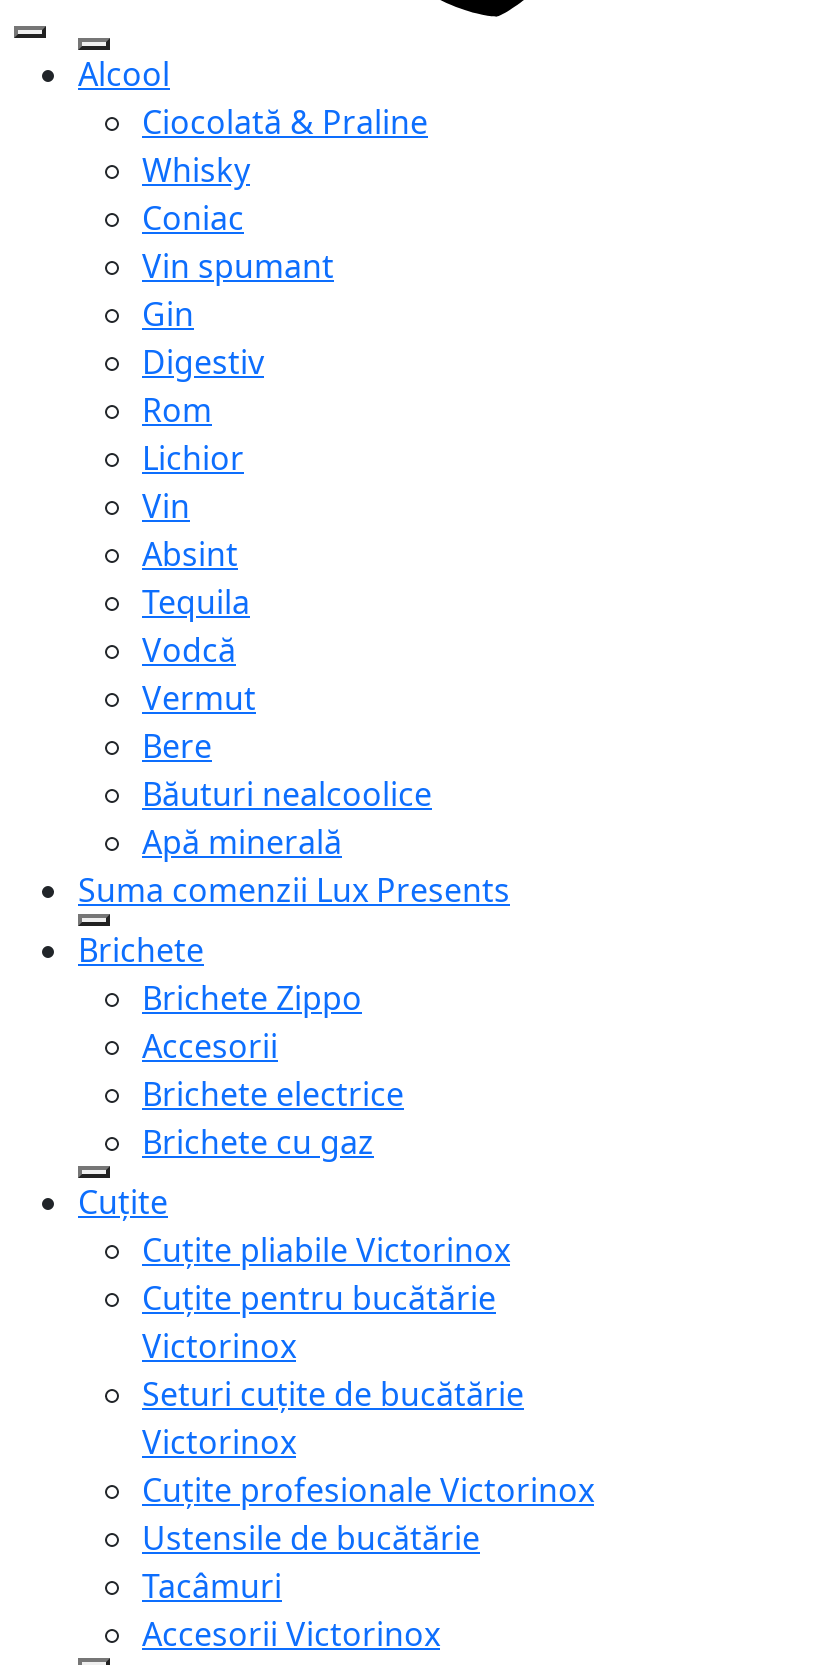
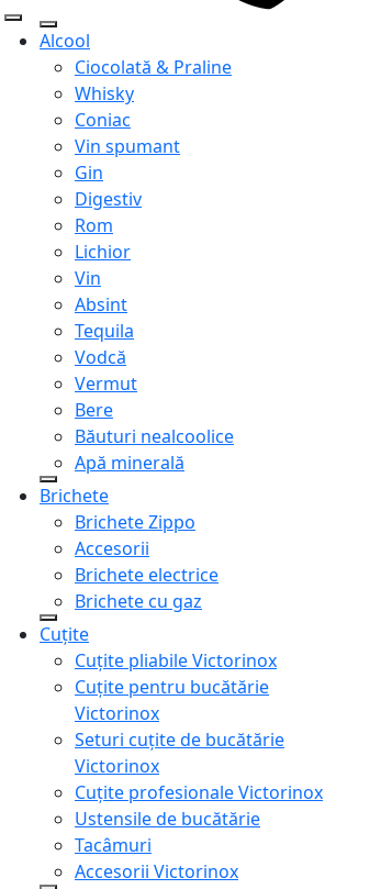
[78,868,510,912] Suma comenzii Lux Presents -> none

